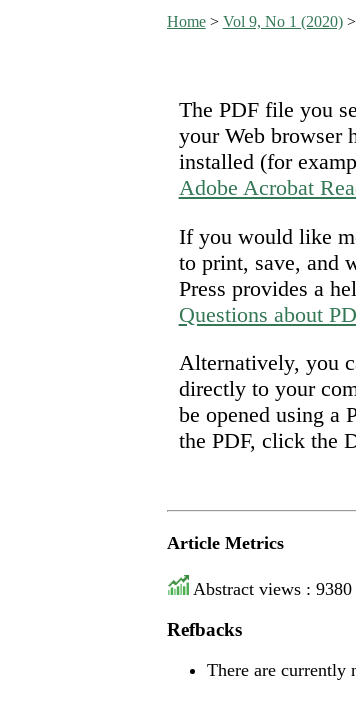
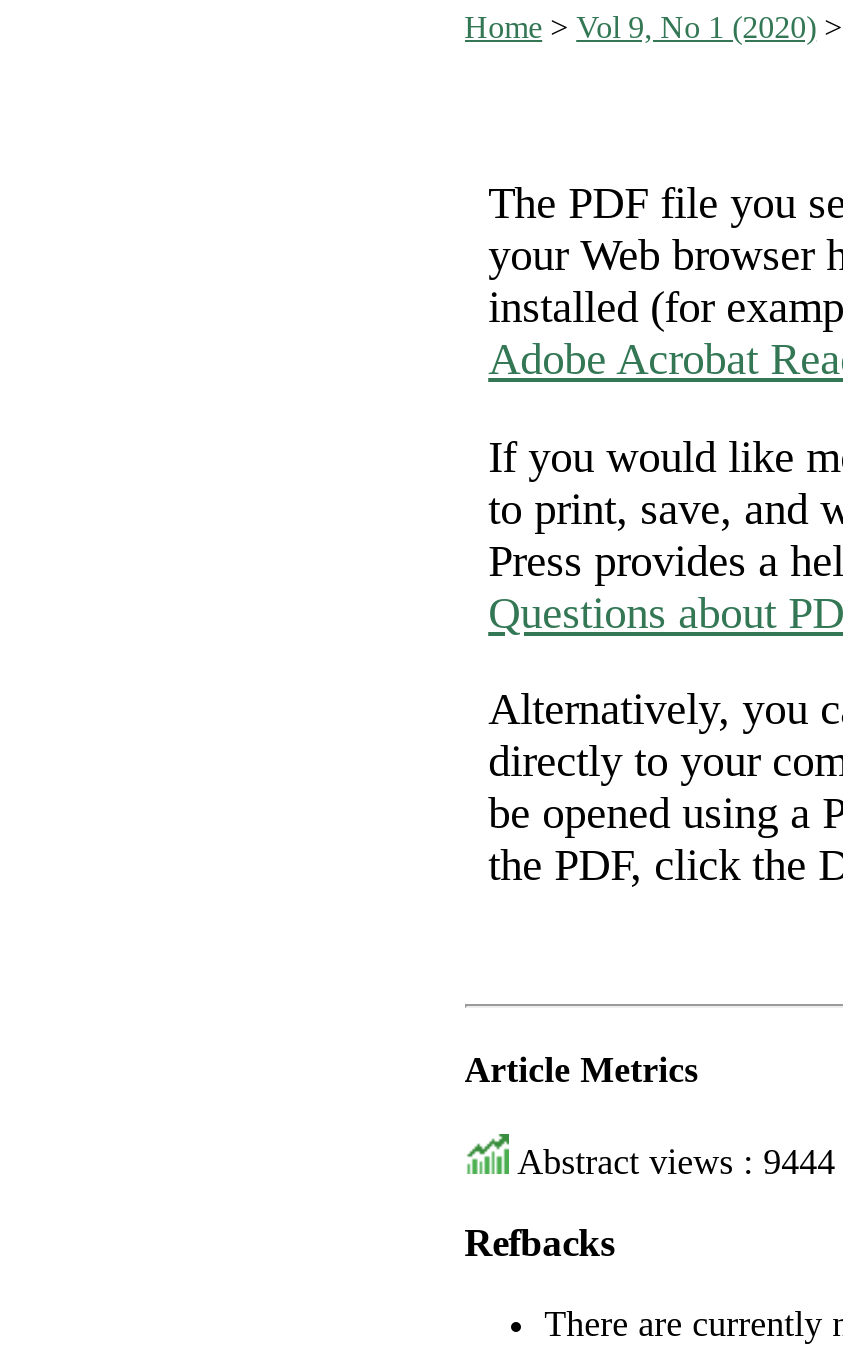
[189,579,352,599] Abstract views : 9380 -> [509,1143,835,1183] Abstract views : 9444

